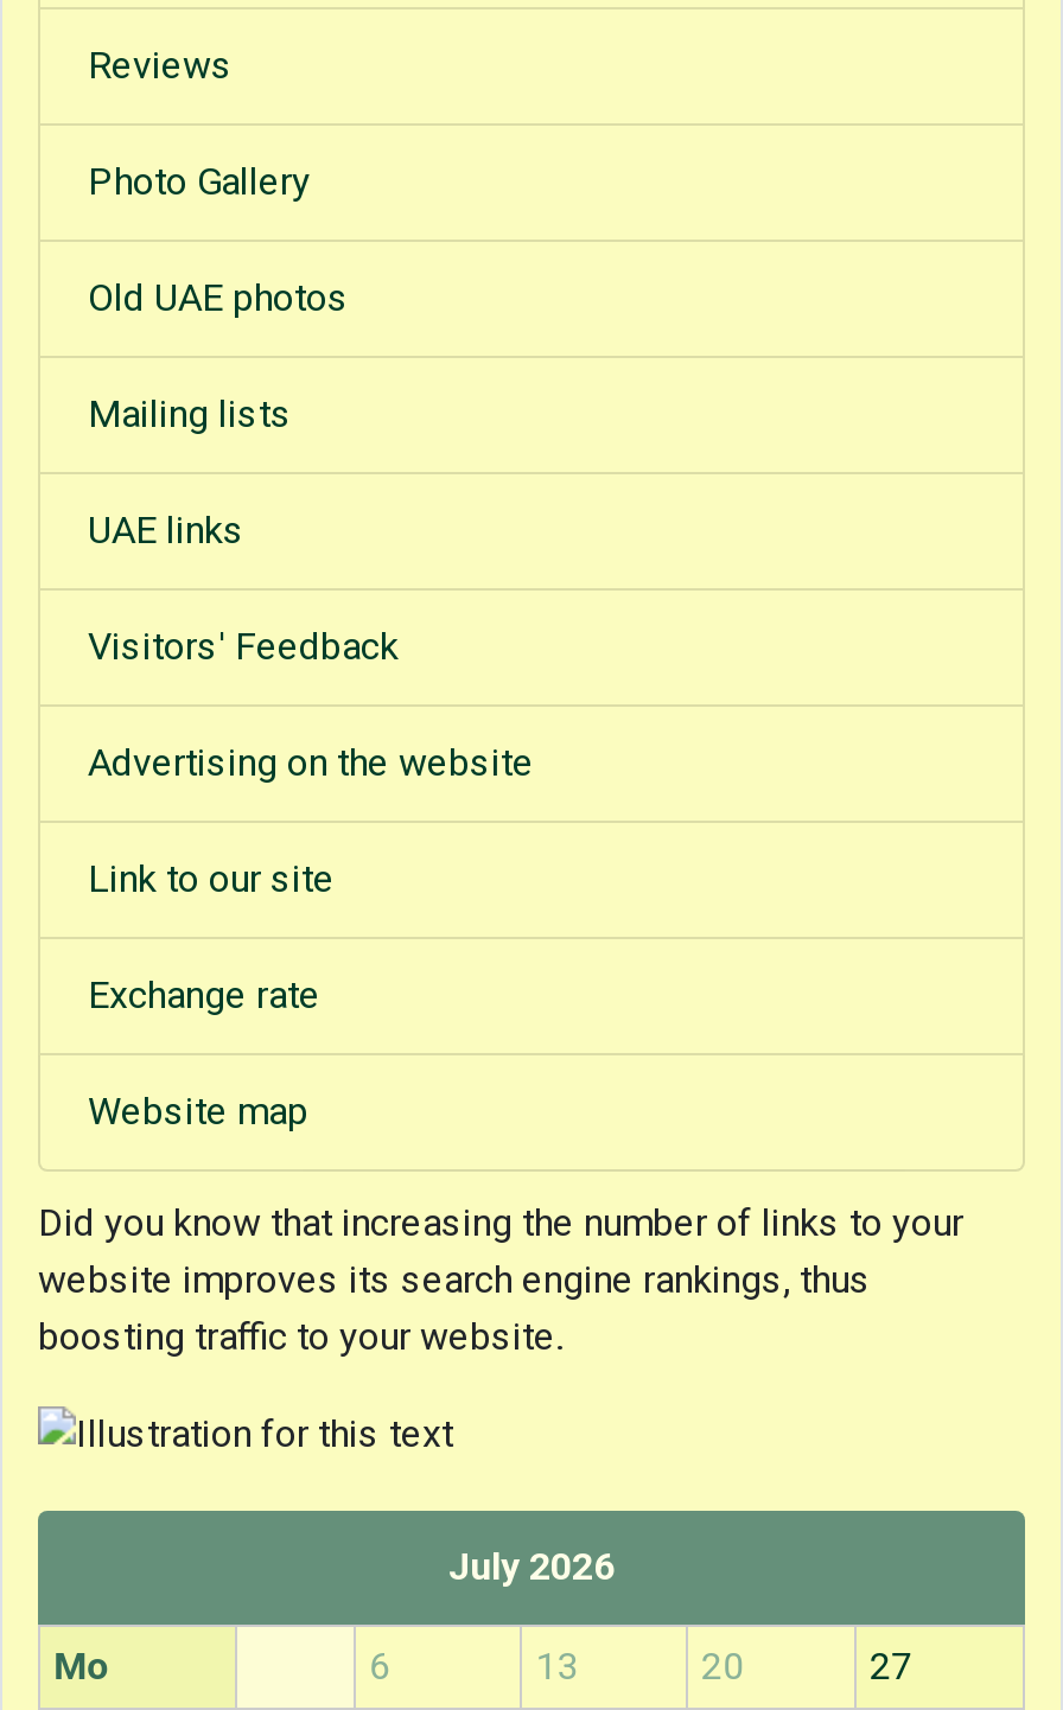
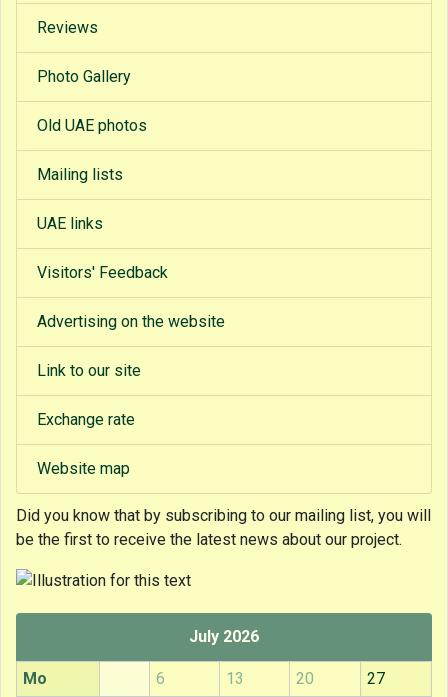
[38,1201,963,1360] Did you know that increasing the number of links to your | website improves its search engine rankings, thus | boosting traffic to your website. -> [16,506,431,549] Did you know that by subscribing to our mailing list, you will | be the first to receive the latest news about our project.

